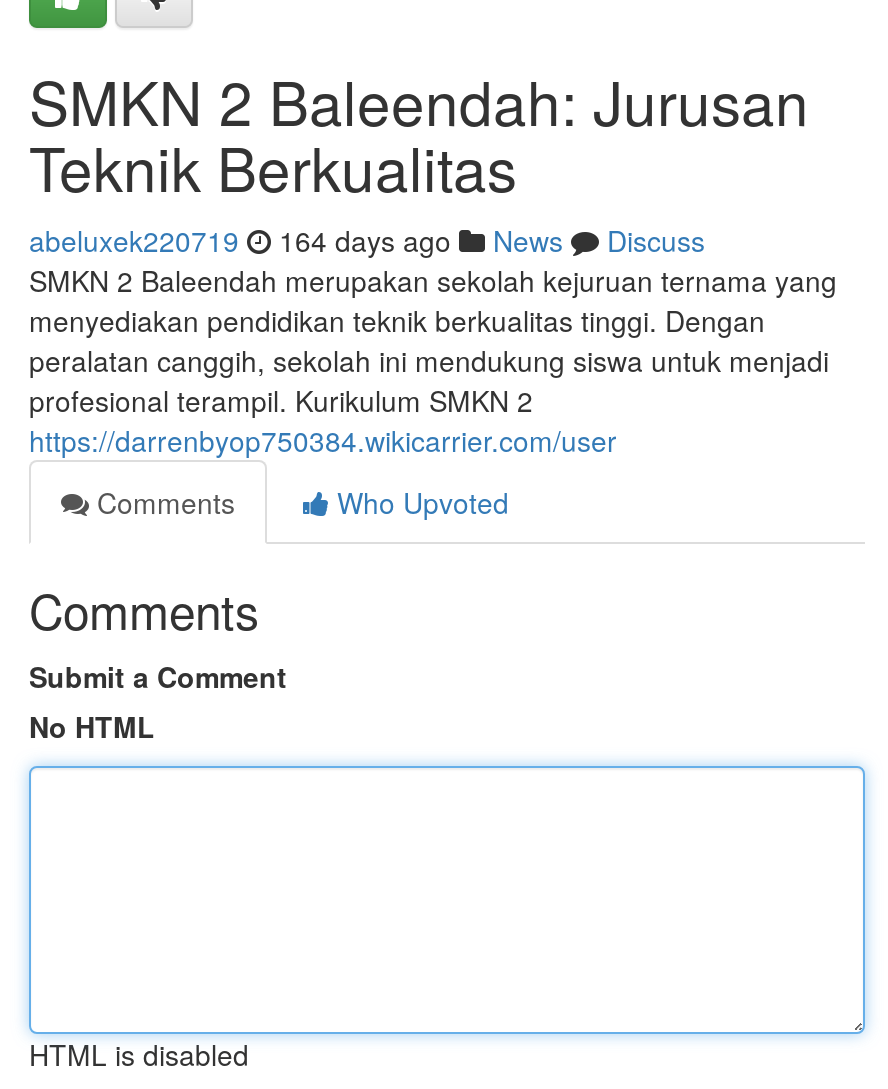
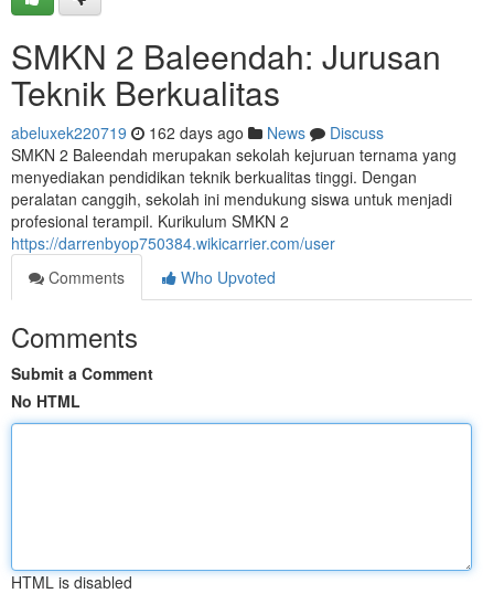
[29,220,705,260] abeluxek220719 164 days ago News Discuss -> [11,121,384,144] abeluxek220719 162 days ago News Discuss

